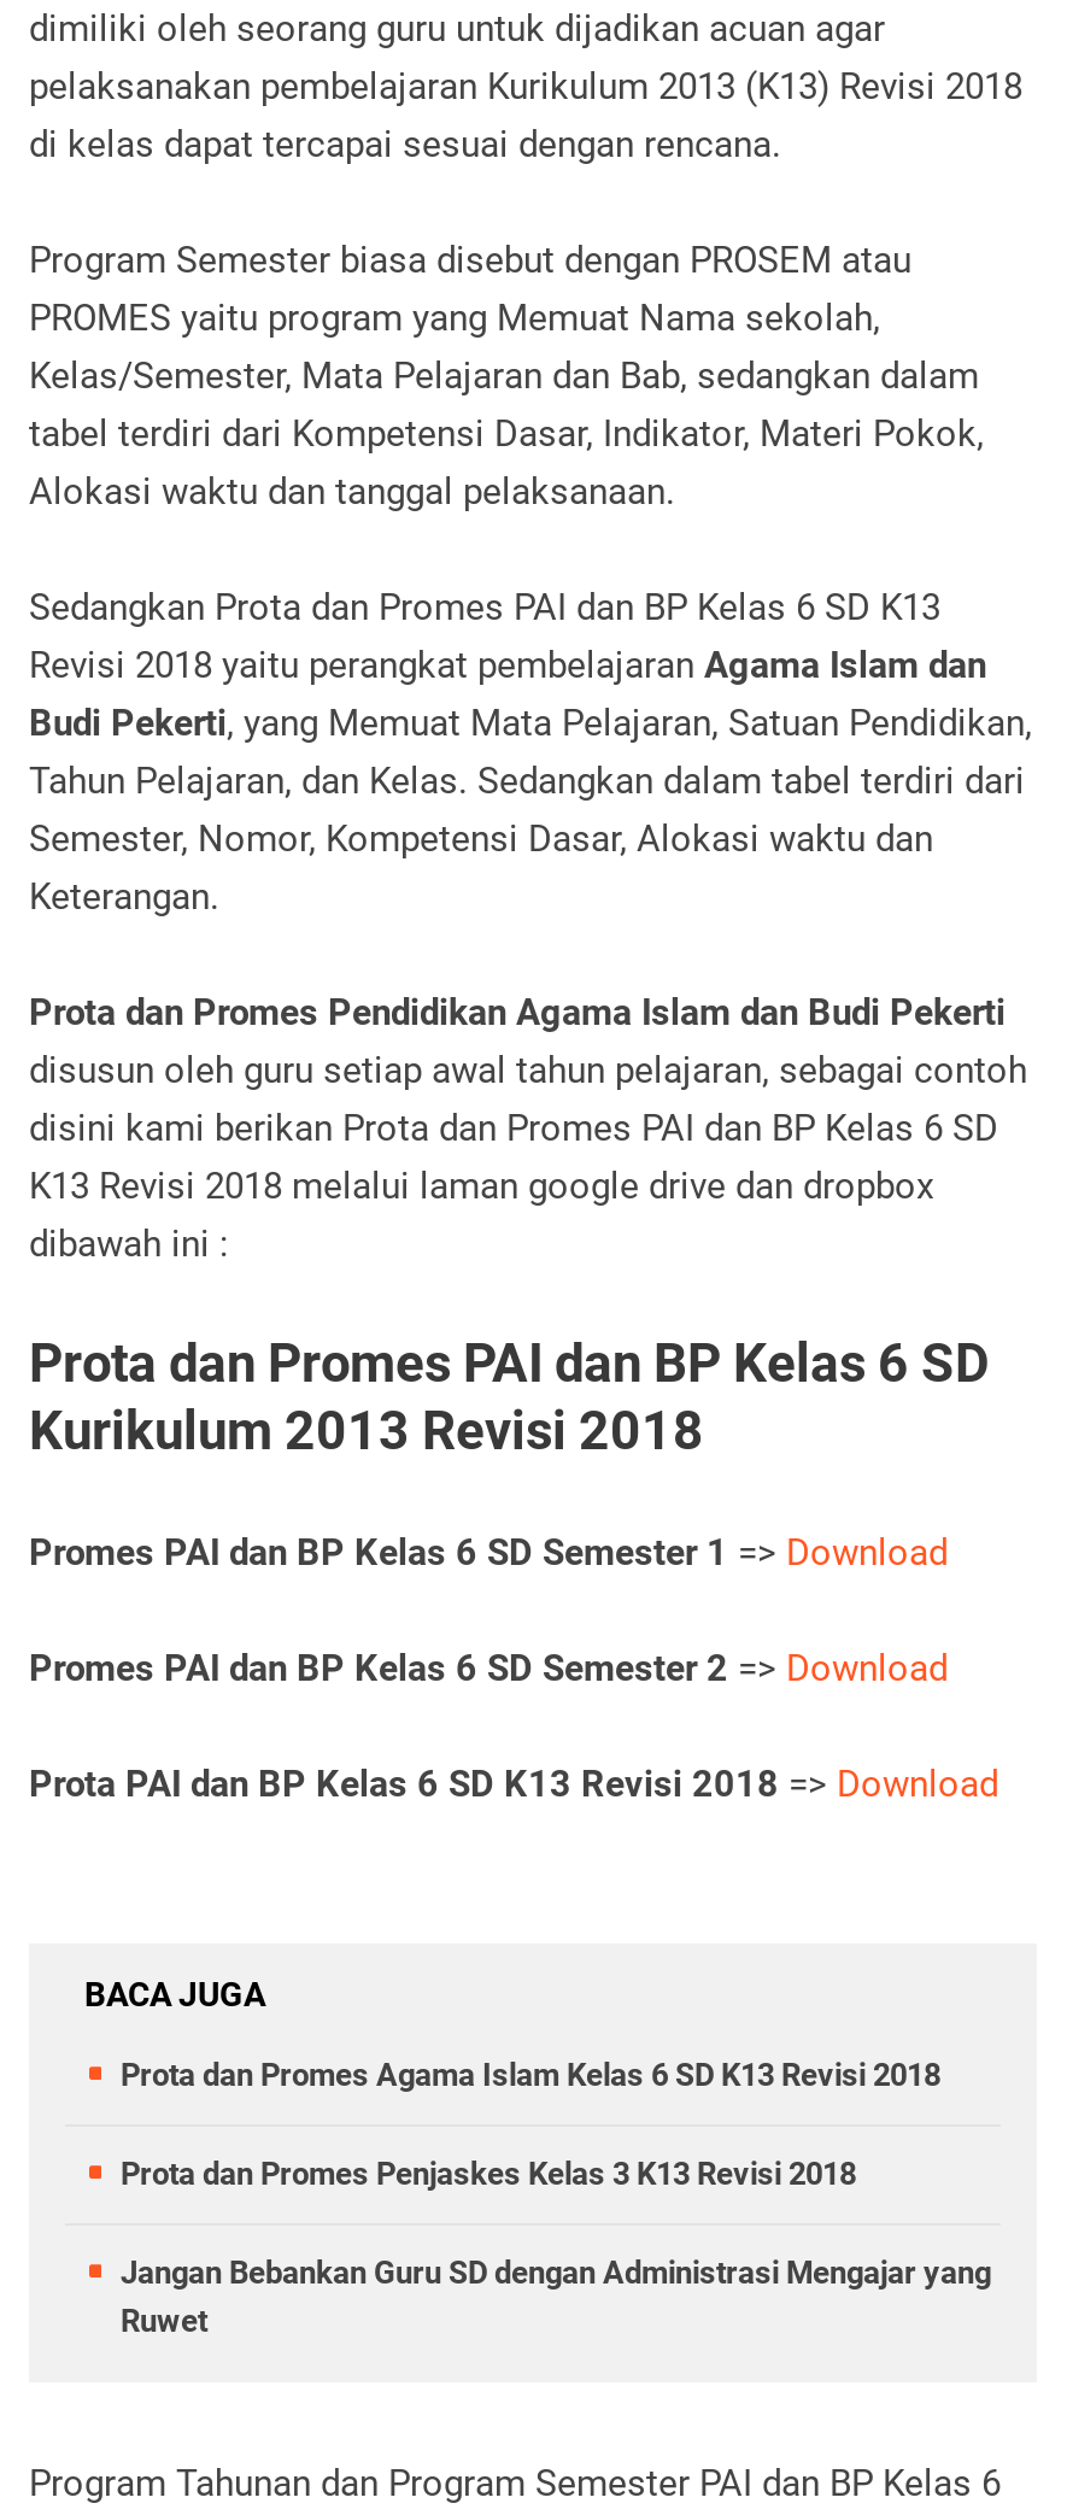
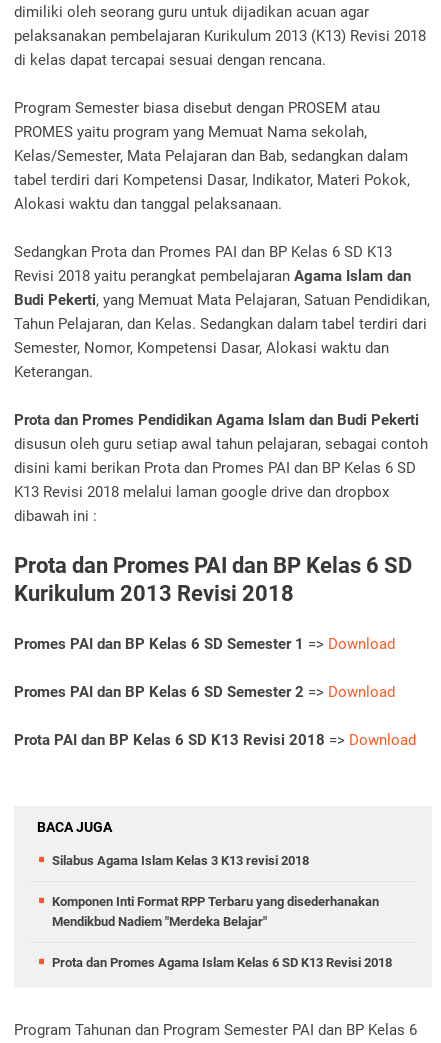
none -> [52,853,379,929] Silabus Agama Islam Kelas 3 K13 revisi 2018 | Komponen Inti Format RPP Terbaru yang disederhanakan | Mendikbud Nadiem "Merdeka Belajar"
moved [121,2057,940,2093] -> [52,955,392,970]: Prota dan Promes Agama Islam Kelas 6 SD K13 Revisi 2018
[121,2156,991,2339] Prota dan Promes Penjaskes Kelas 3 K13 Revisi 2018 | Jangan Bebankan Guru SD dengan Administrasi Mengajar yang | Ruwet -> none

